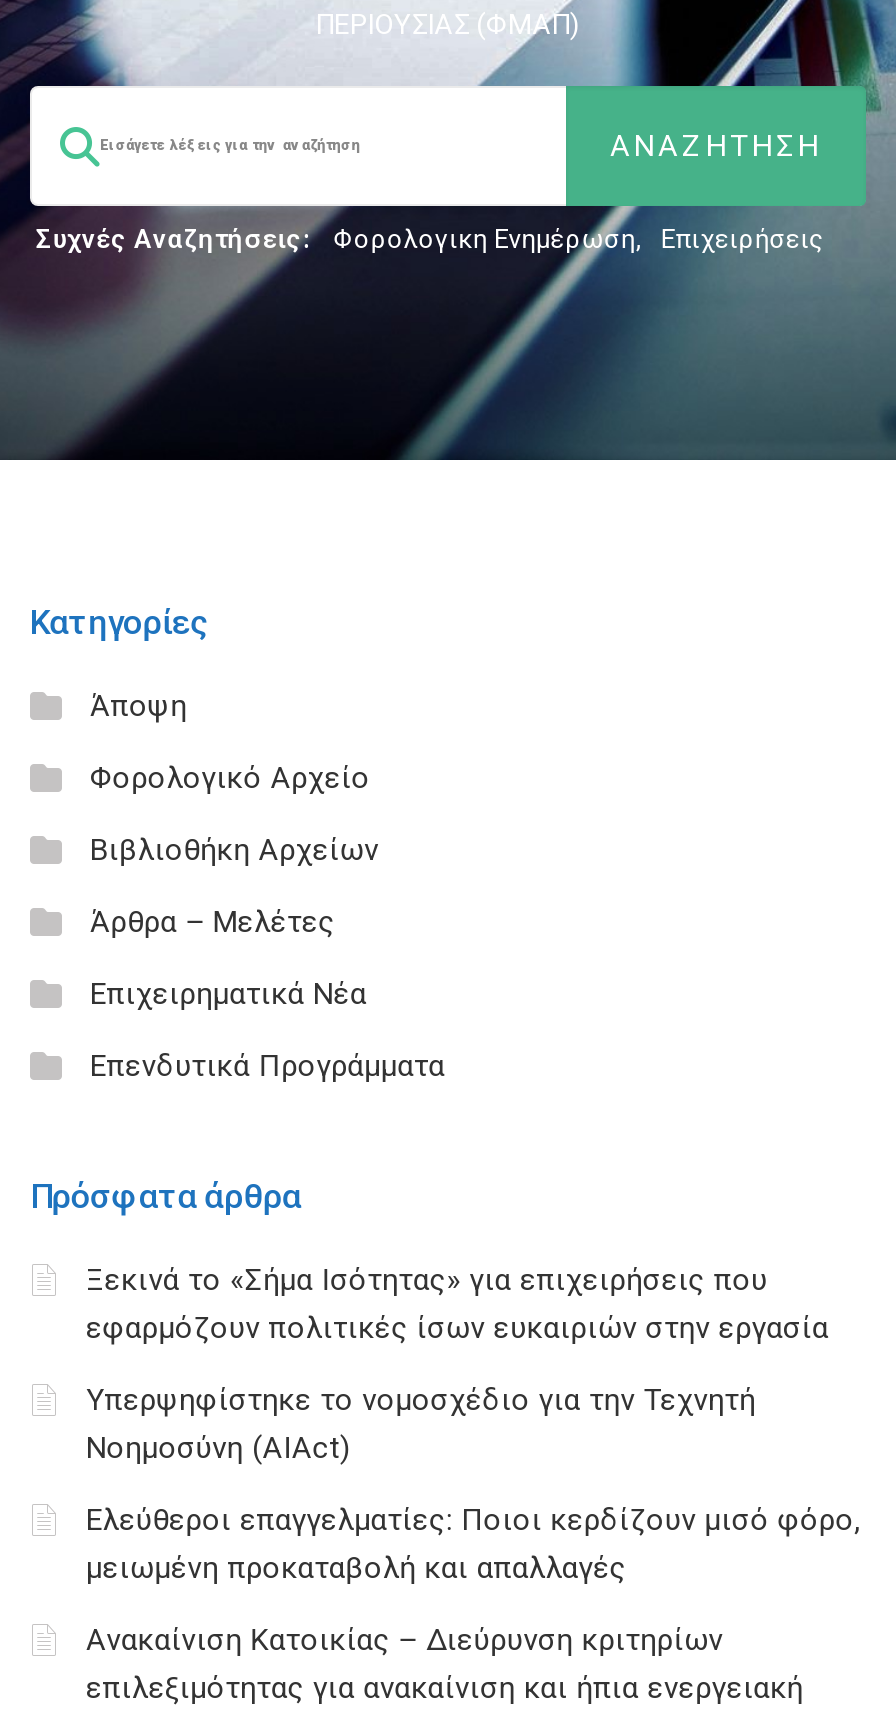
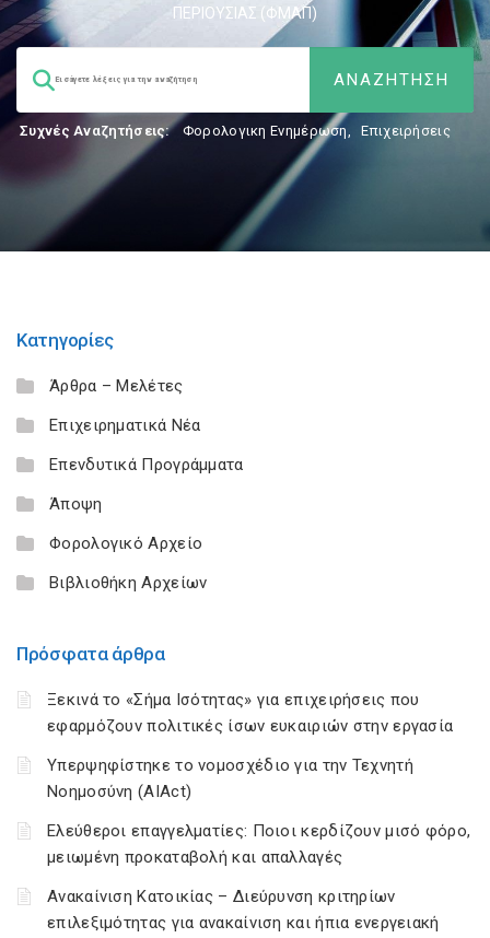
moved [90,688,379,868] -> [49,494,207,593]: Άποψη | Φορολογικό Αρχείο | Βιβλιοθήκη Αρχείων
moved [90,904,445,1084] -> [49,376,243,474]: Άρθρα – Μελέτες | Επιχειρηματικά Νέα | Επενδυτικά Προγράμματα

